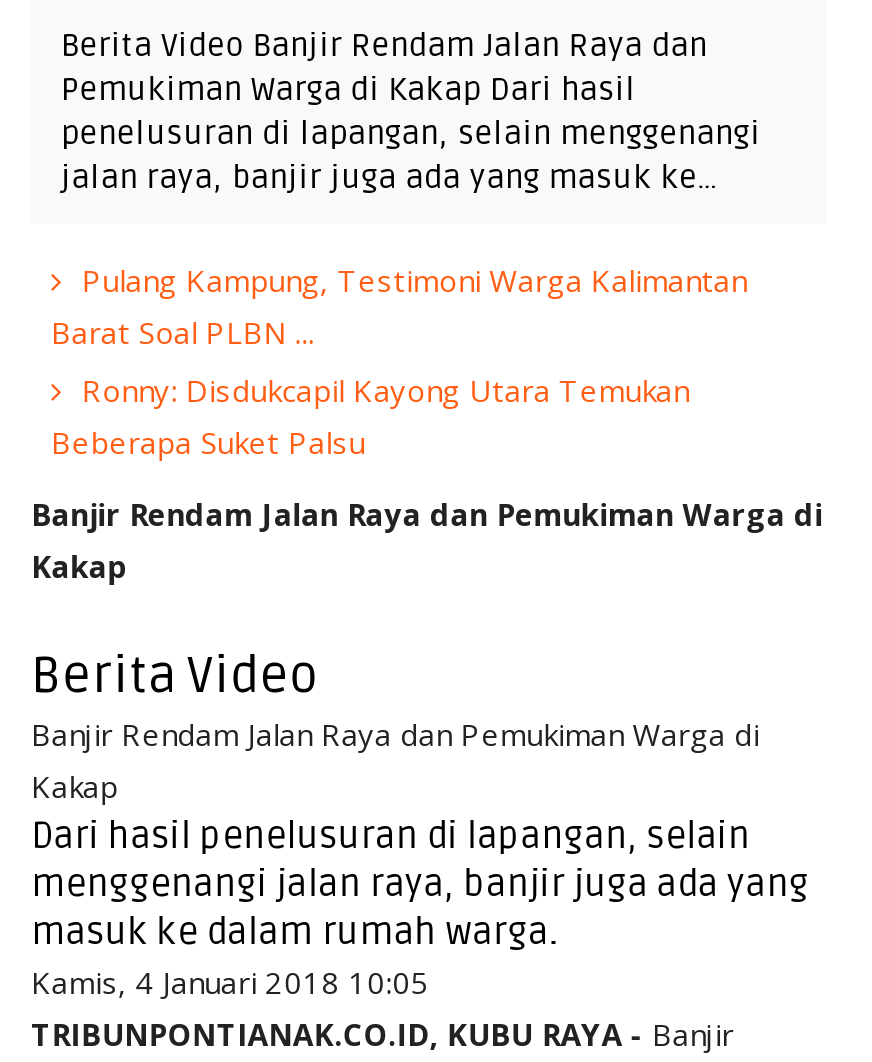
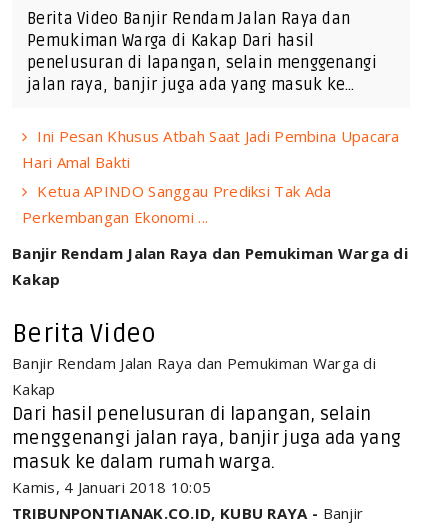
[51,260,747,462] Pulang Kampung, Testimoni Warga Kalimantan | Barat Soal PLBN ... | Ronny: Disdukcapil Kayong Utara Temukan | Beberapa Suket Palsu -> [22,126,400,227] Ini Pesan Khusus Atbah Saat Jadi Pembina Upacara | Hari Amal Bakti | Ketua APINDO Sanggau Prediksi Tak Ada | Perkembangan Ekonomi ...

